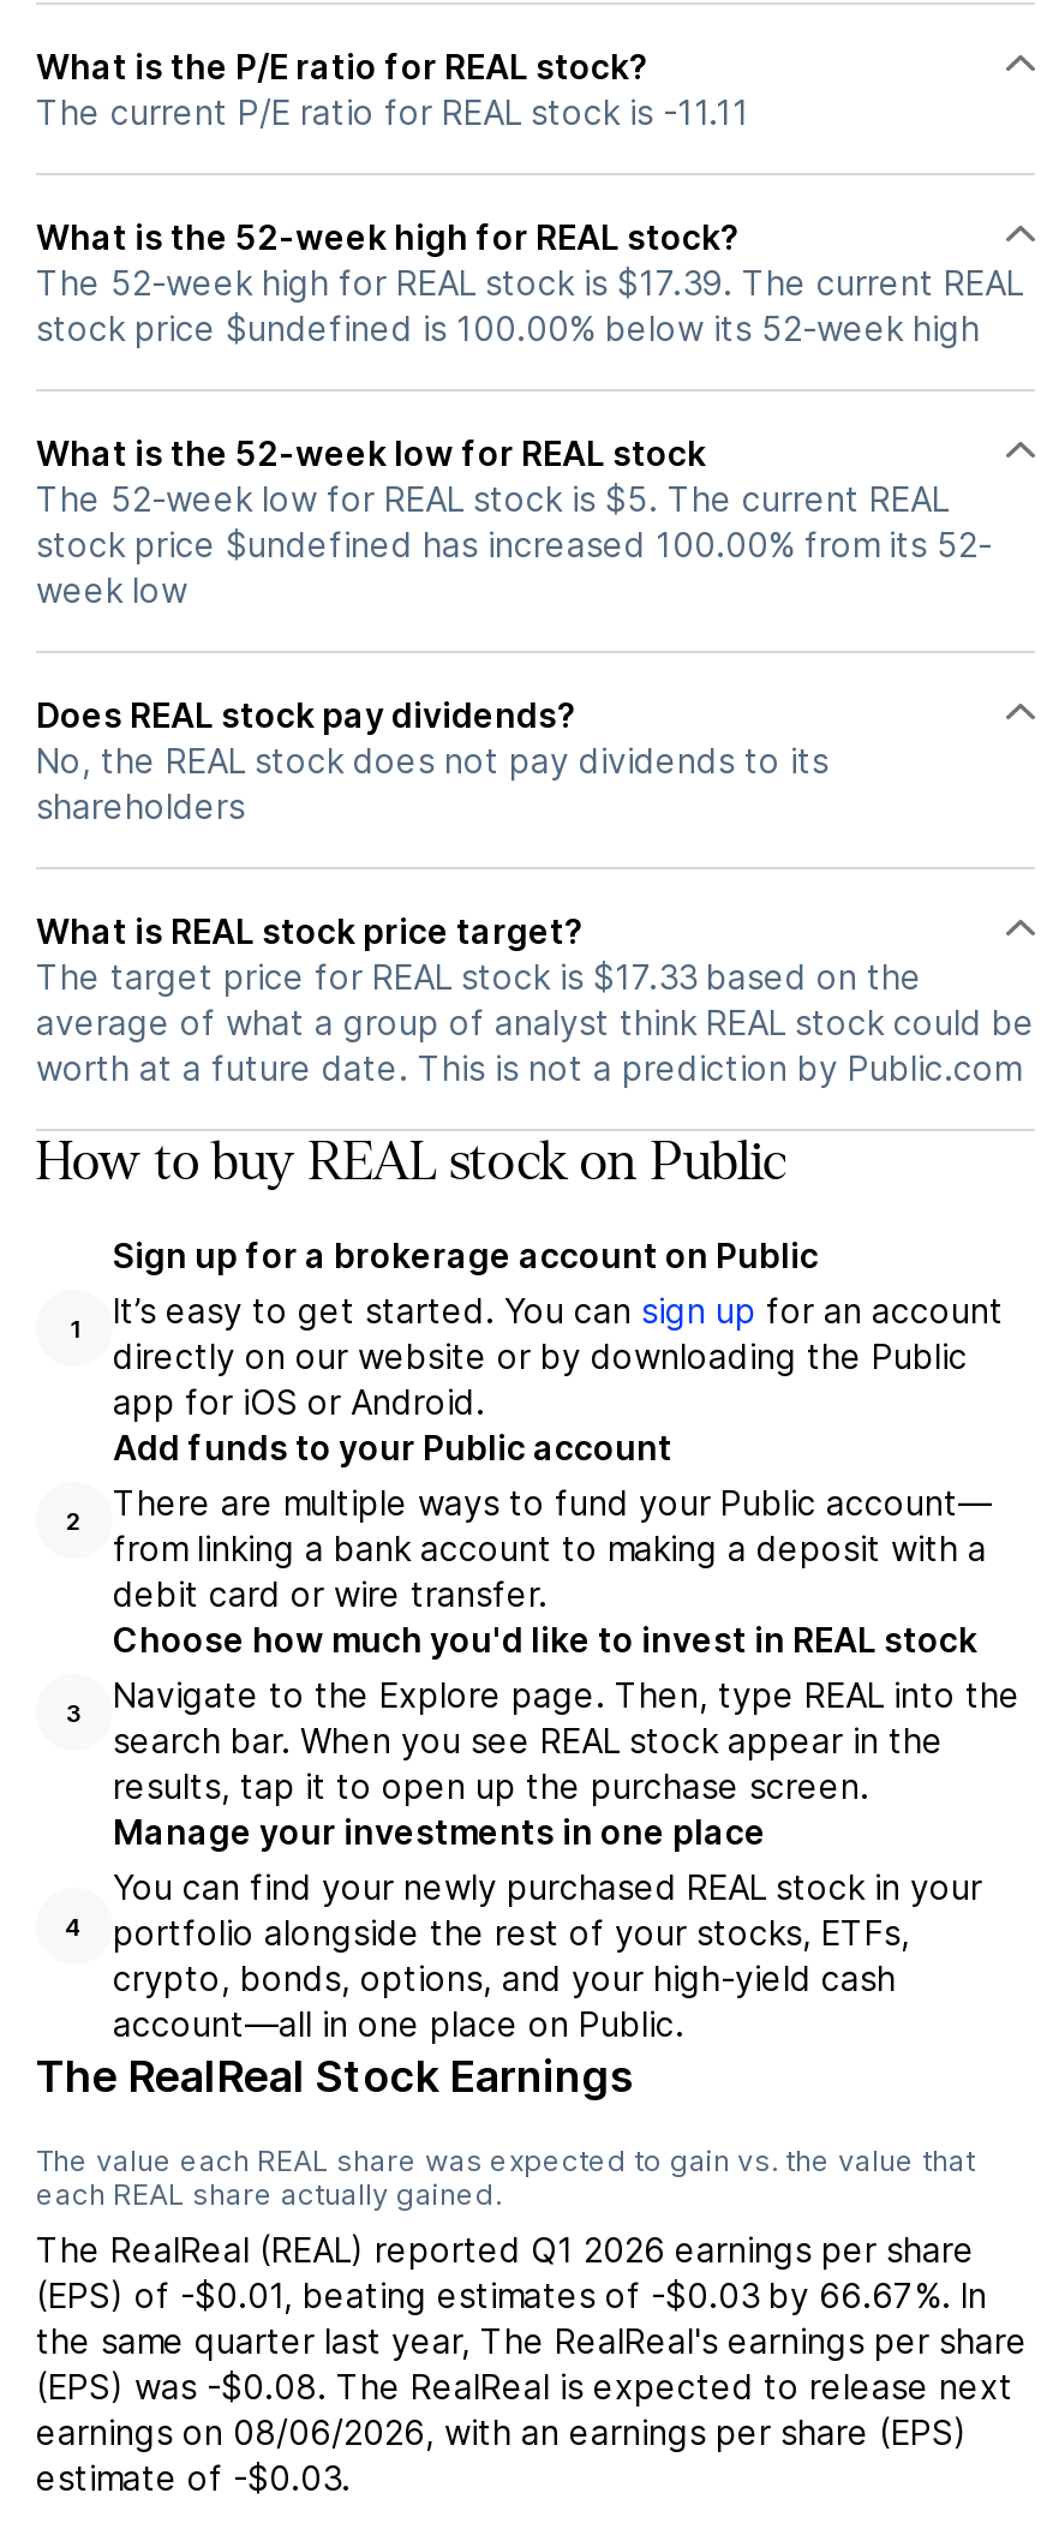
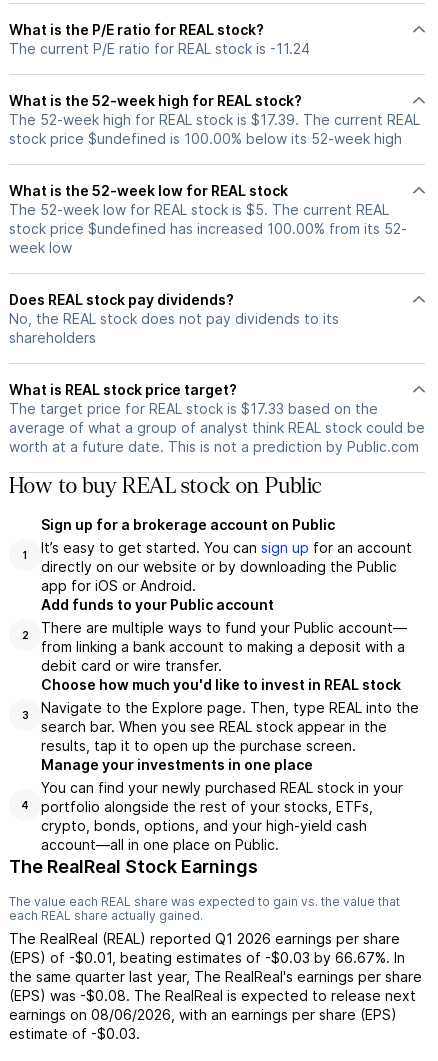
[36,90,749,131] The current P/E ratio for REAL stock is -11.11 -> [9,40,310,57] The current P/E ratio for REAL stock is -11.24

